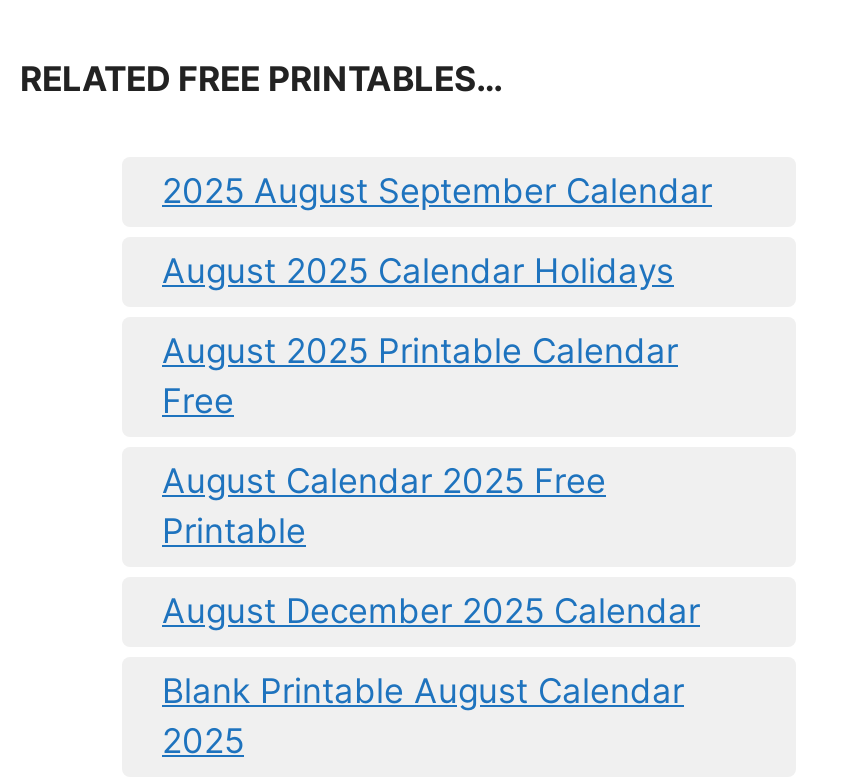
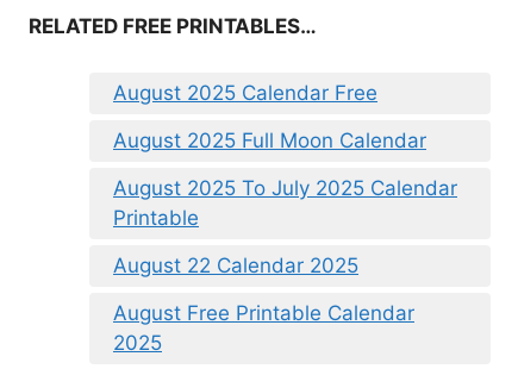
[162,171,712,501] 2025 August September Calendar | August 2025 Calendar Holidays | August 2025 Printable Calendar | Free | August Calendar 2025 Free -> [113,81,457,200] August 2025 Calendar Free | August 2025 Full Moon Calendar | August 2025 To July 2025 Calendar
[162,591,700,631] August December 2025 Calendar -> [113,253,358,277] August 22 Calendar 2025
[162,671,684,711] Blank Printable August Calendar -> [113,301,414,325] August Free Printable Calendar

